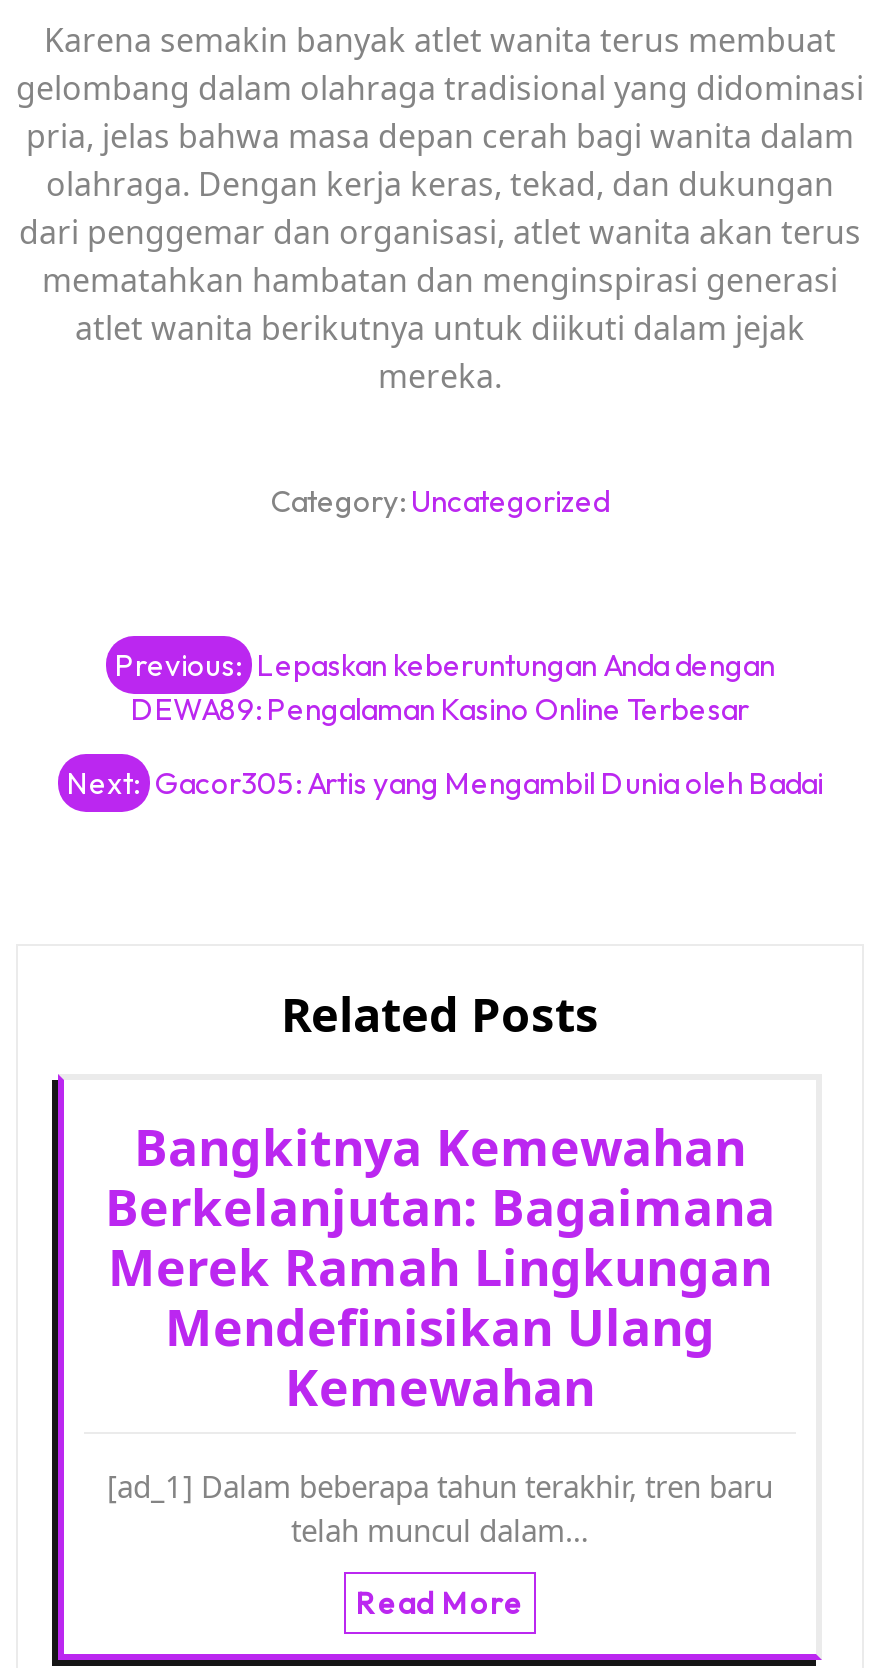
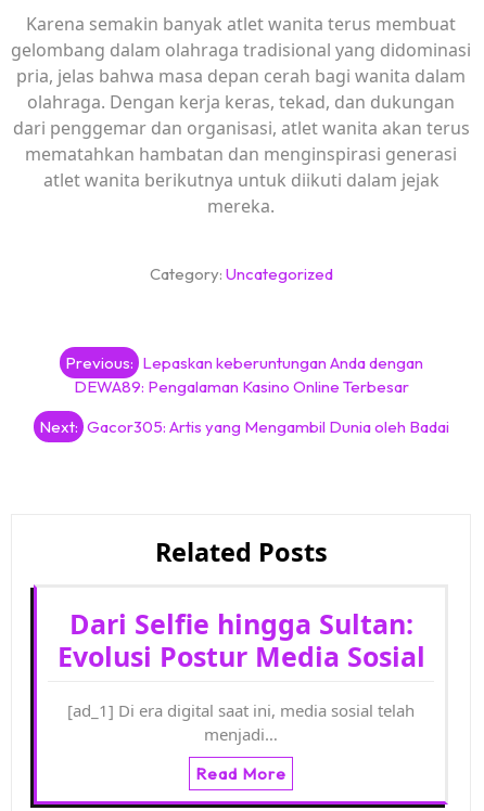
[105,1112,775,1420] Bangkitnya Kemewahan | Berkelanjutan: Bagaimana | Merek Ramah Lingkungan | Mendefinisikan Ulang | Kemewahan -> [57,605,425,674] Dari Selfie hingga Sultan: | Evolusi Postur Media Sosial
[107,1466,773,1550] [ad_1] Dalam beberapa tahun terakhir, tren baru | telah muncul dalam… -> [67,699,415,745] [ad_1] Di era digital saat ini, media sosial telah | menjadi…

